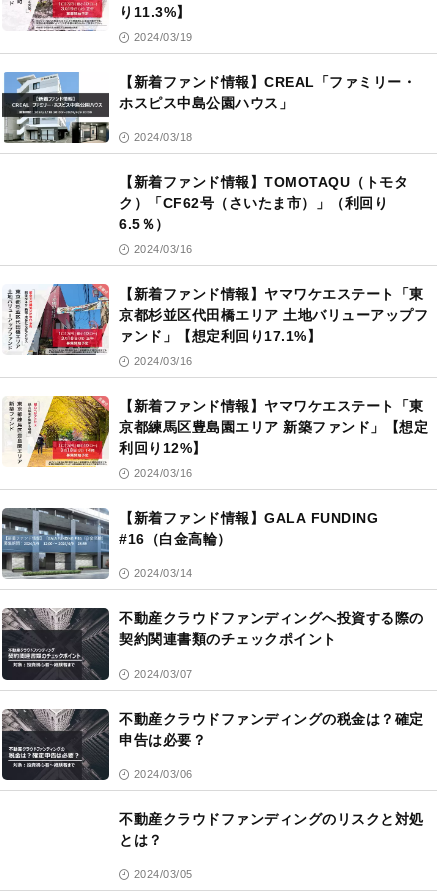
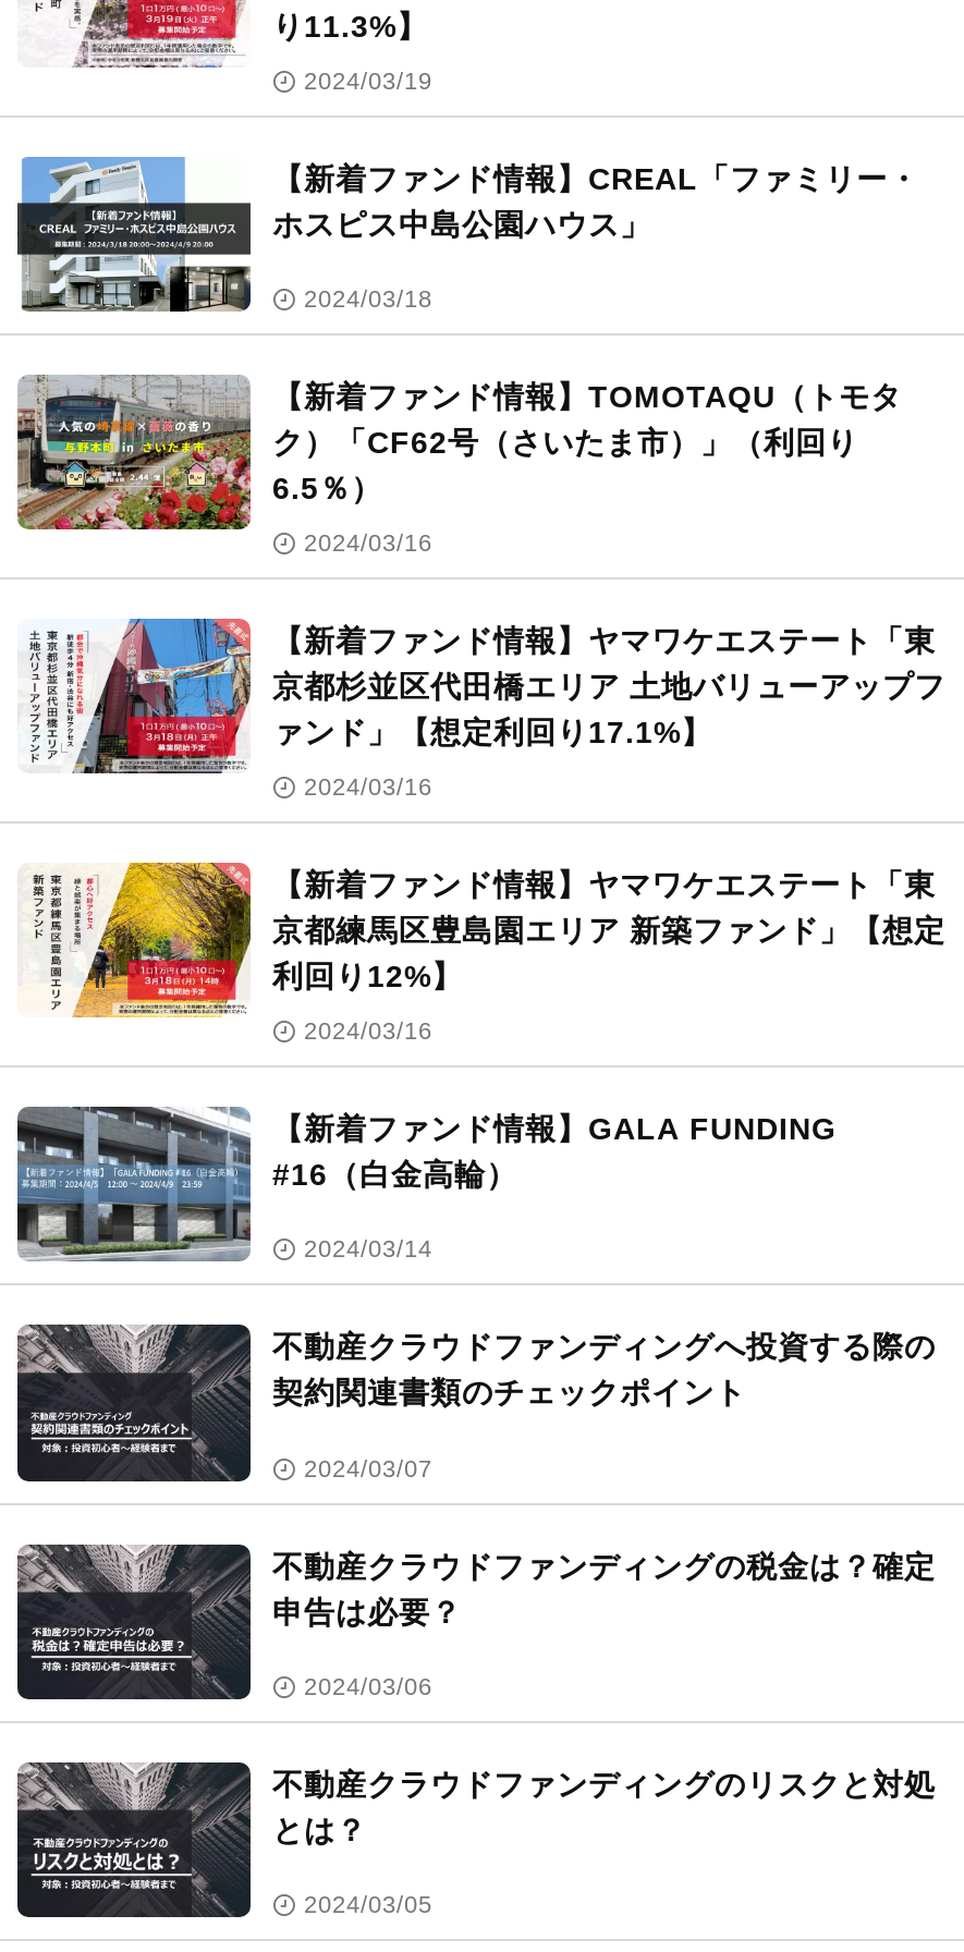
none -> [15,373,253,532] [image]
none -> [15,1760,253,1919] [image]

